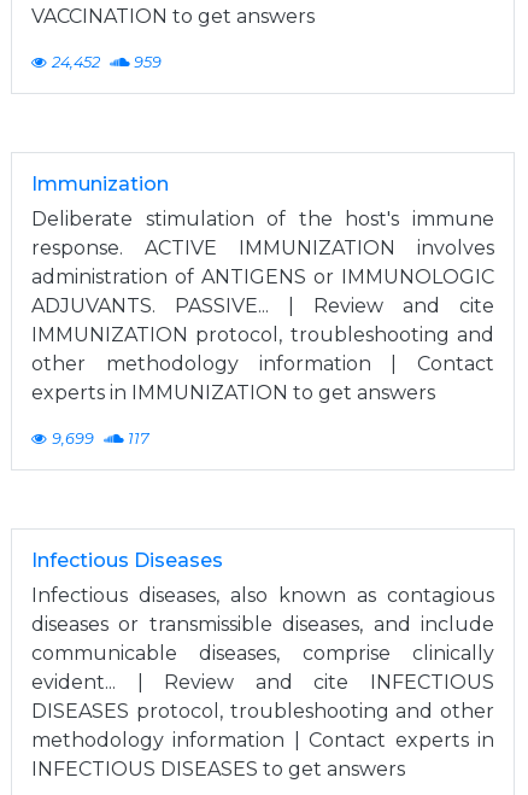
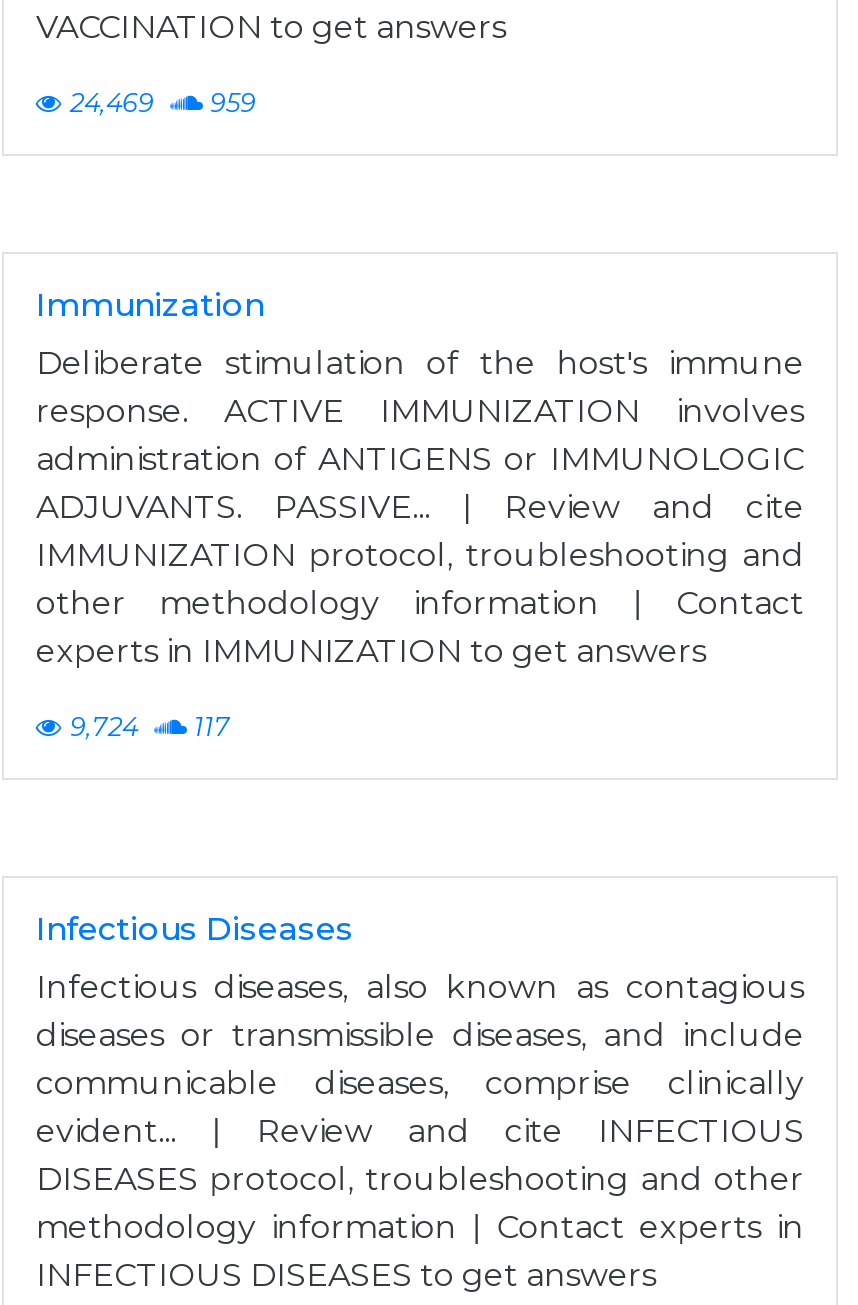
[52,53,162,71] 24,452 959 -> [70,87,256,117] 24,469 959
[52,429,149,447] 9,699 117 -> [70,711,230,741] 9,724 117

